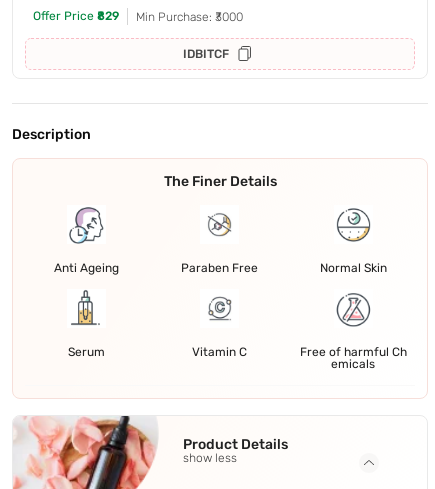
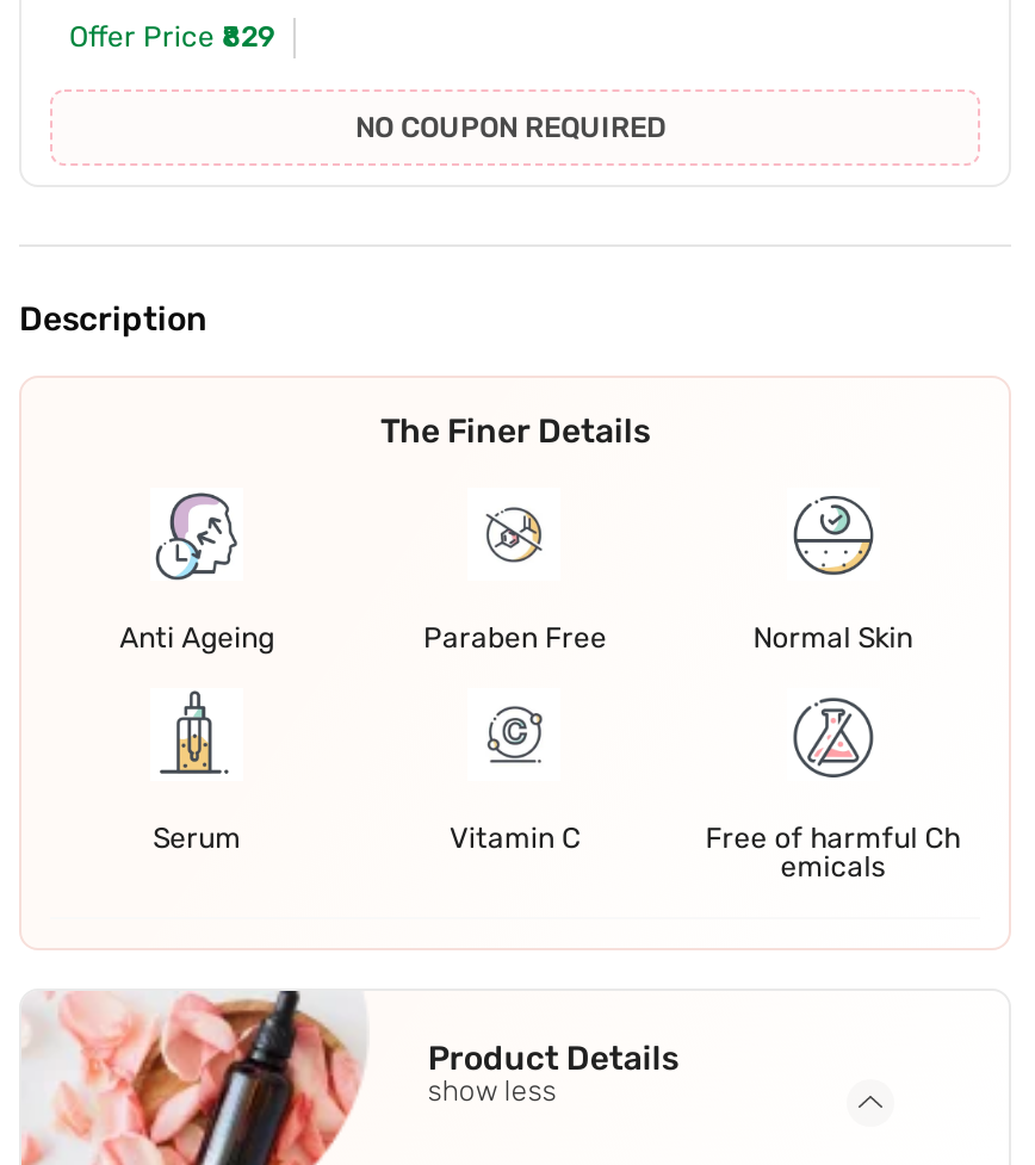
[136,10,243,61] Min Purchase: ₹3000 | IDBITCF -> [355,112,665,145] NO COUPON REQUIRED

